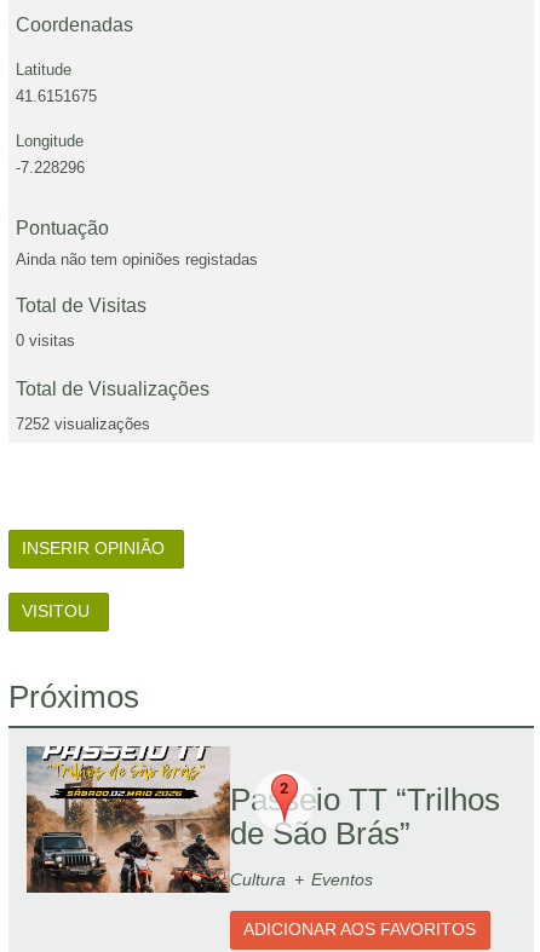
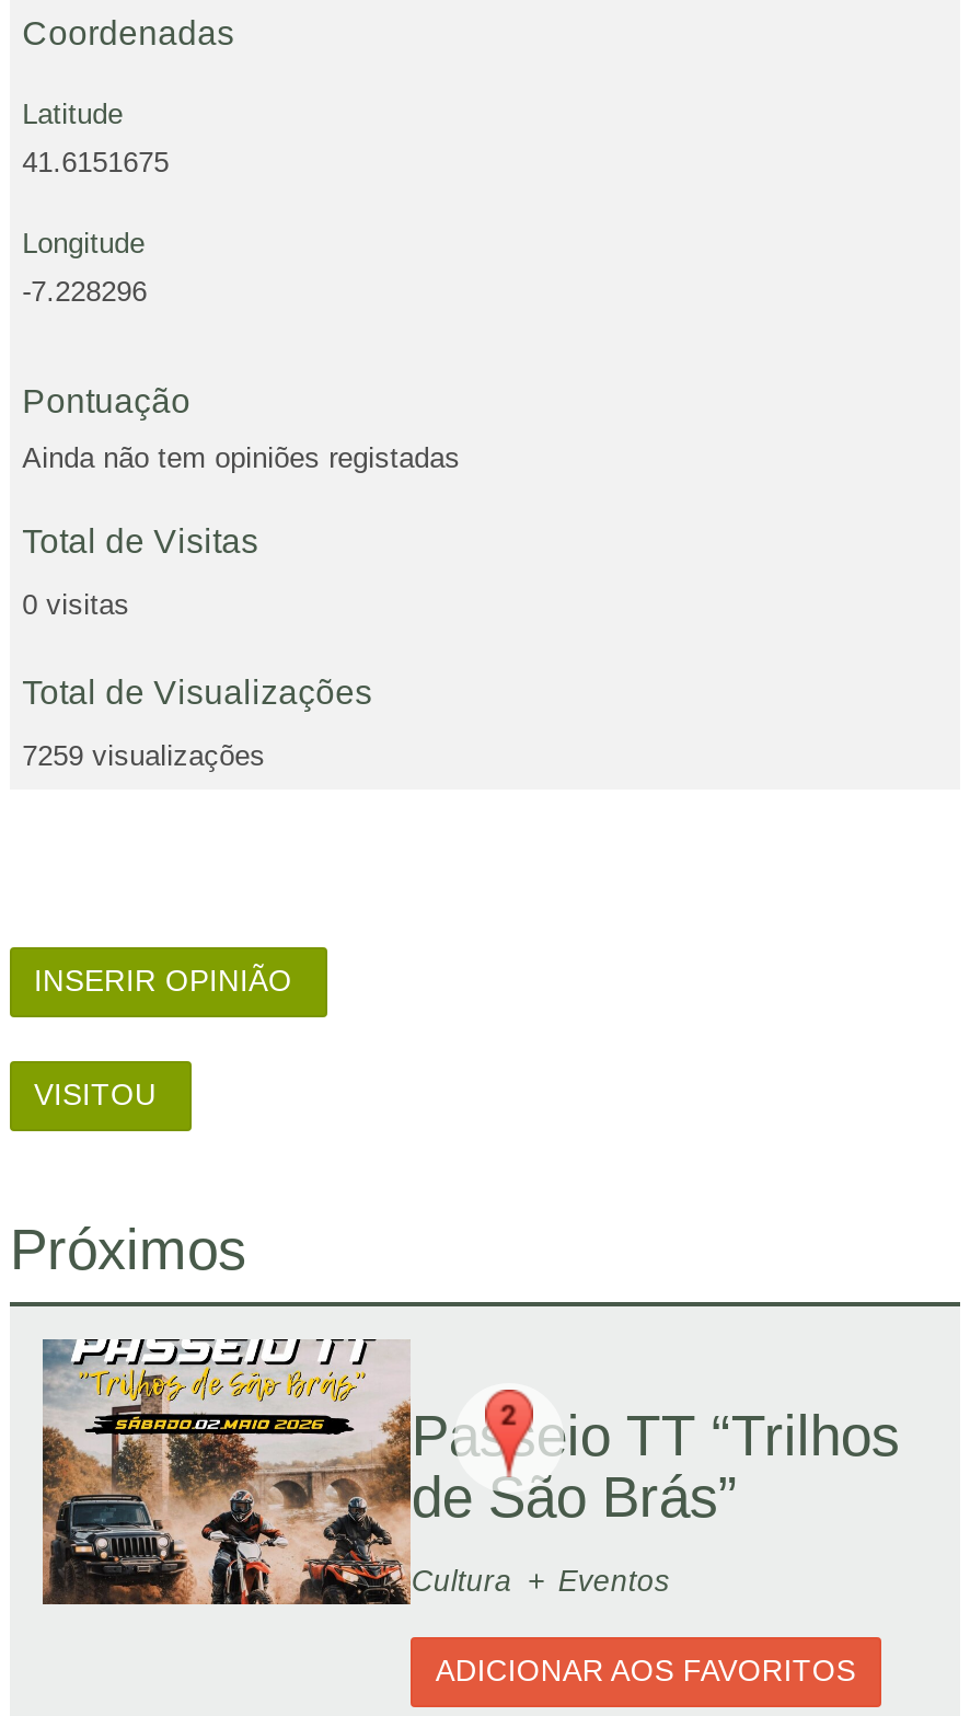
[15,415,150,433] 7252 visualizações -> [22,739,265,771] 7259 visualizações

